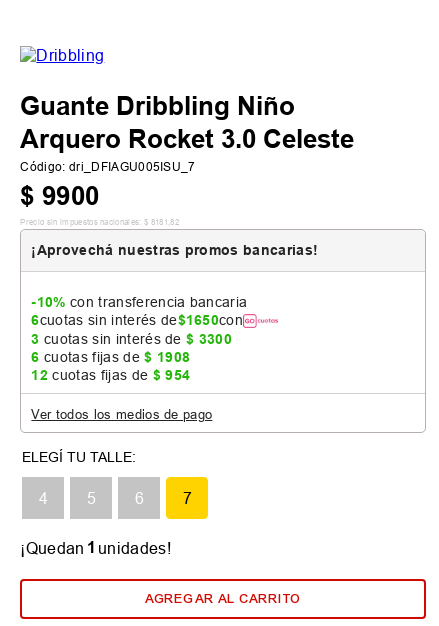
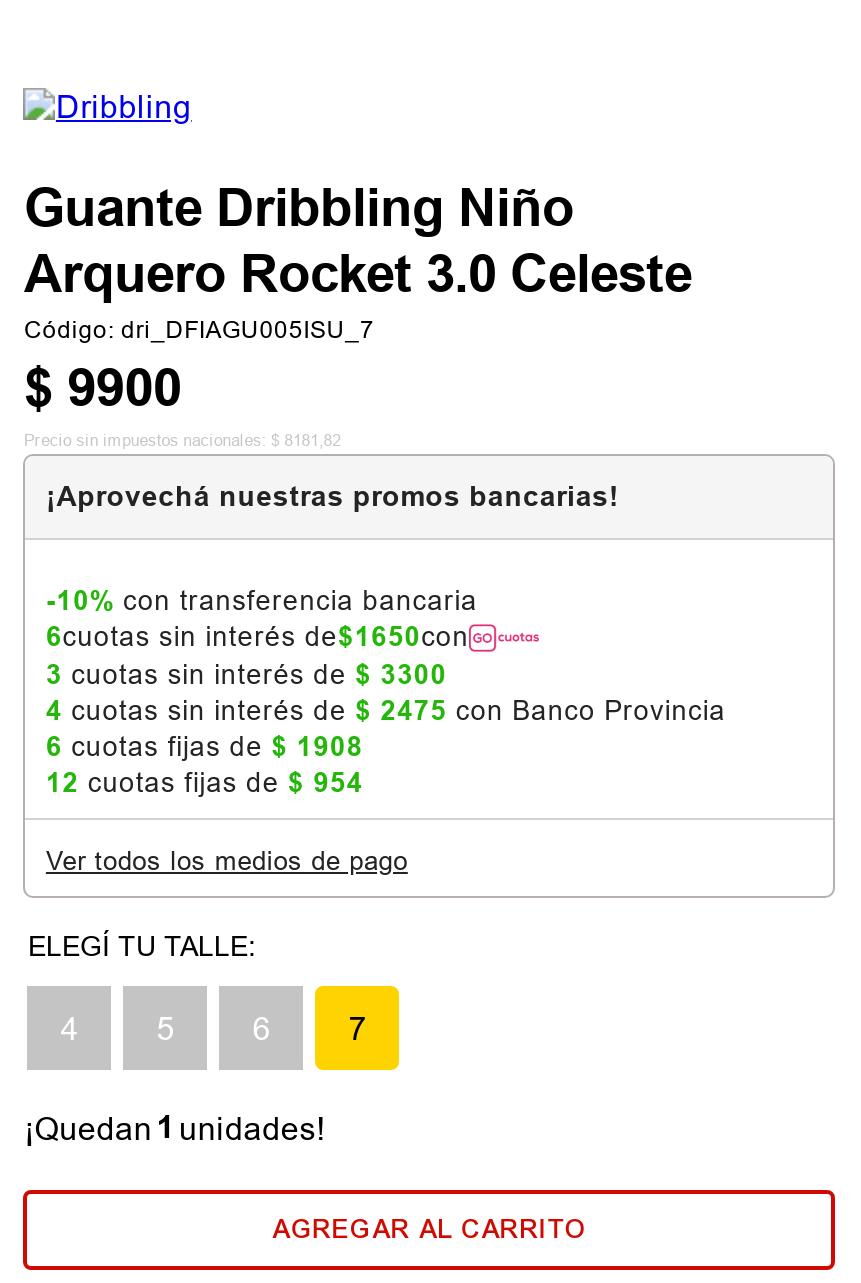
none -> [46,694,726,726] 4 cuotas sin interés de $ 2475 con Banco Provincia

